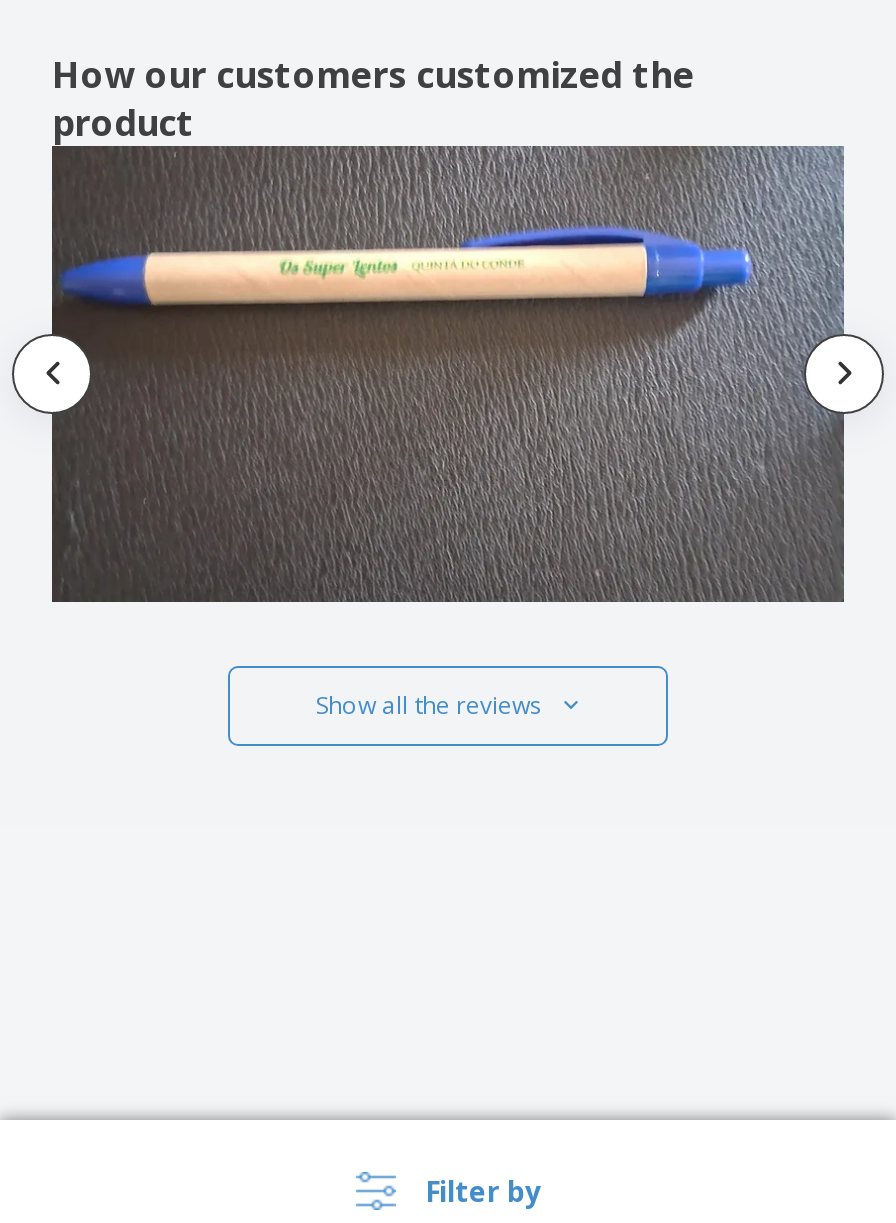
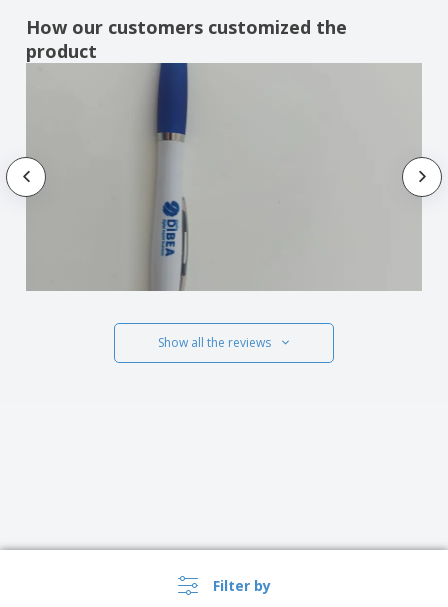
[52,146,844,602] [image] -> [27,63,421,291] [image]

